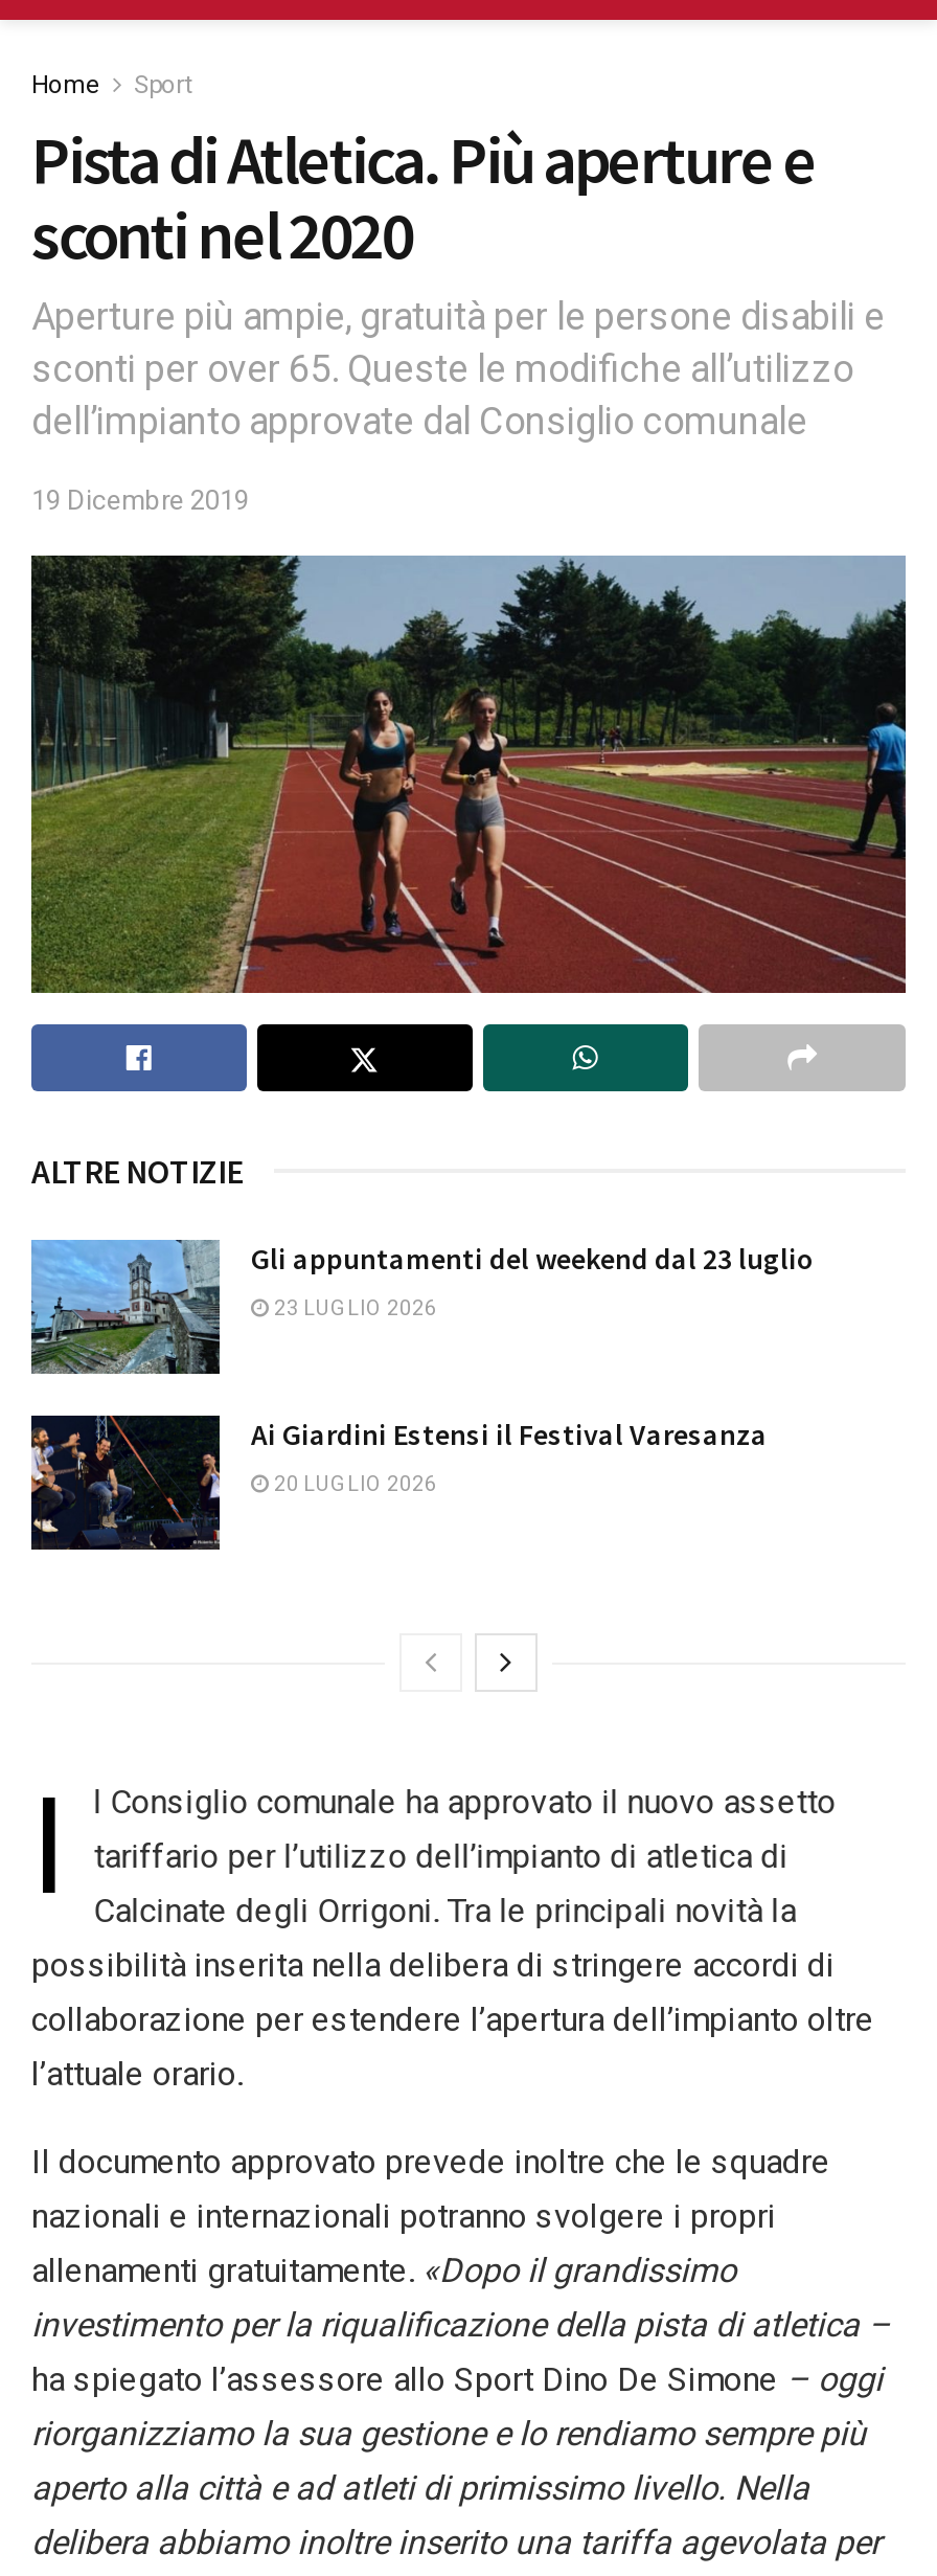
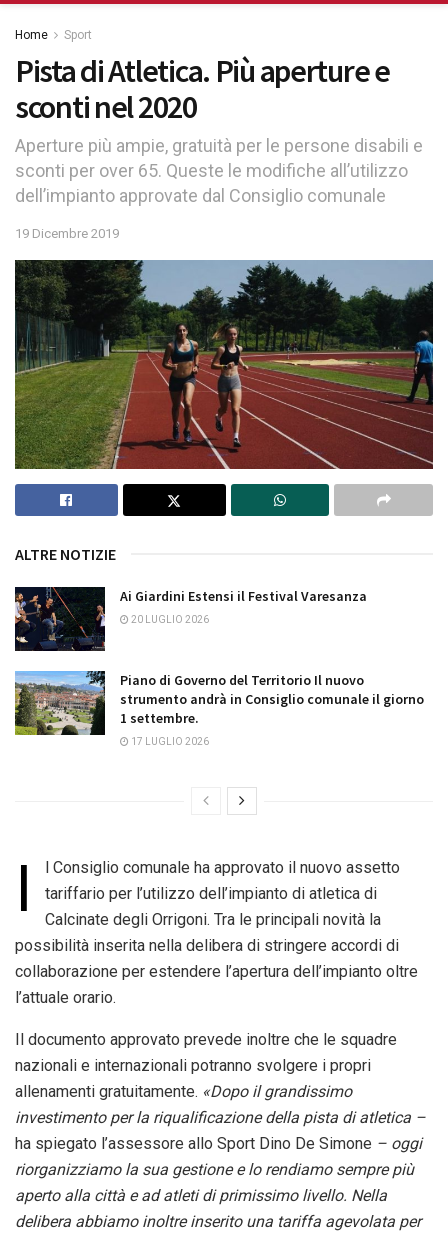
[29,1239,814,1376] [image] | Gli appuntamenti del weekend dal 23 luglio | 23 LUGLIO 2026 -> none
moved [29,1414,768,1552] -> [14,586,367,652]: [image] | Ai Giardini Estensi il Festival Varesanza | 20 LUGLIO 2026
none -> [14,670,424,747] [image] | Piano di Governo del Territorio Il nuovo | strumento andrà in Consiglio comunale il giorno | 1 settembre. | 17 LUGLIO 2026

